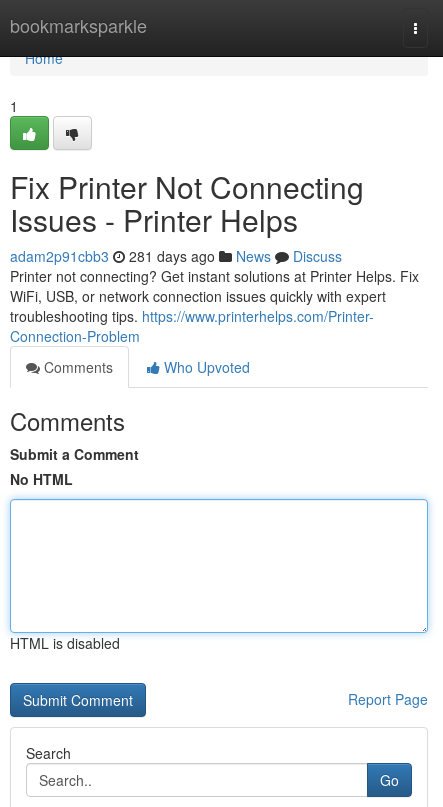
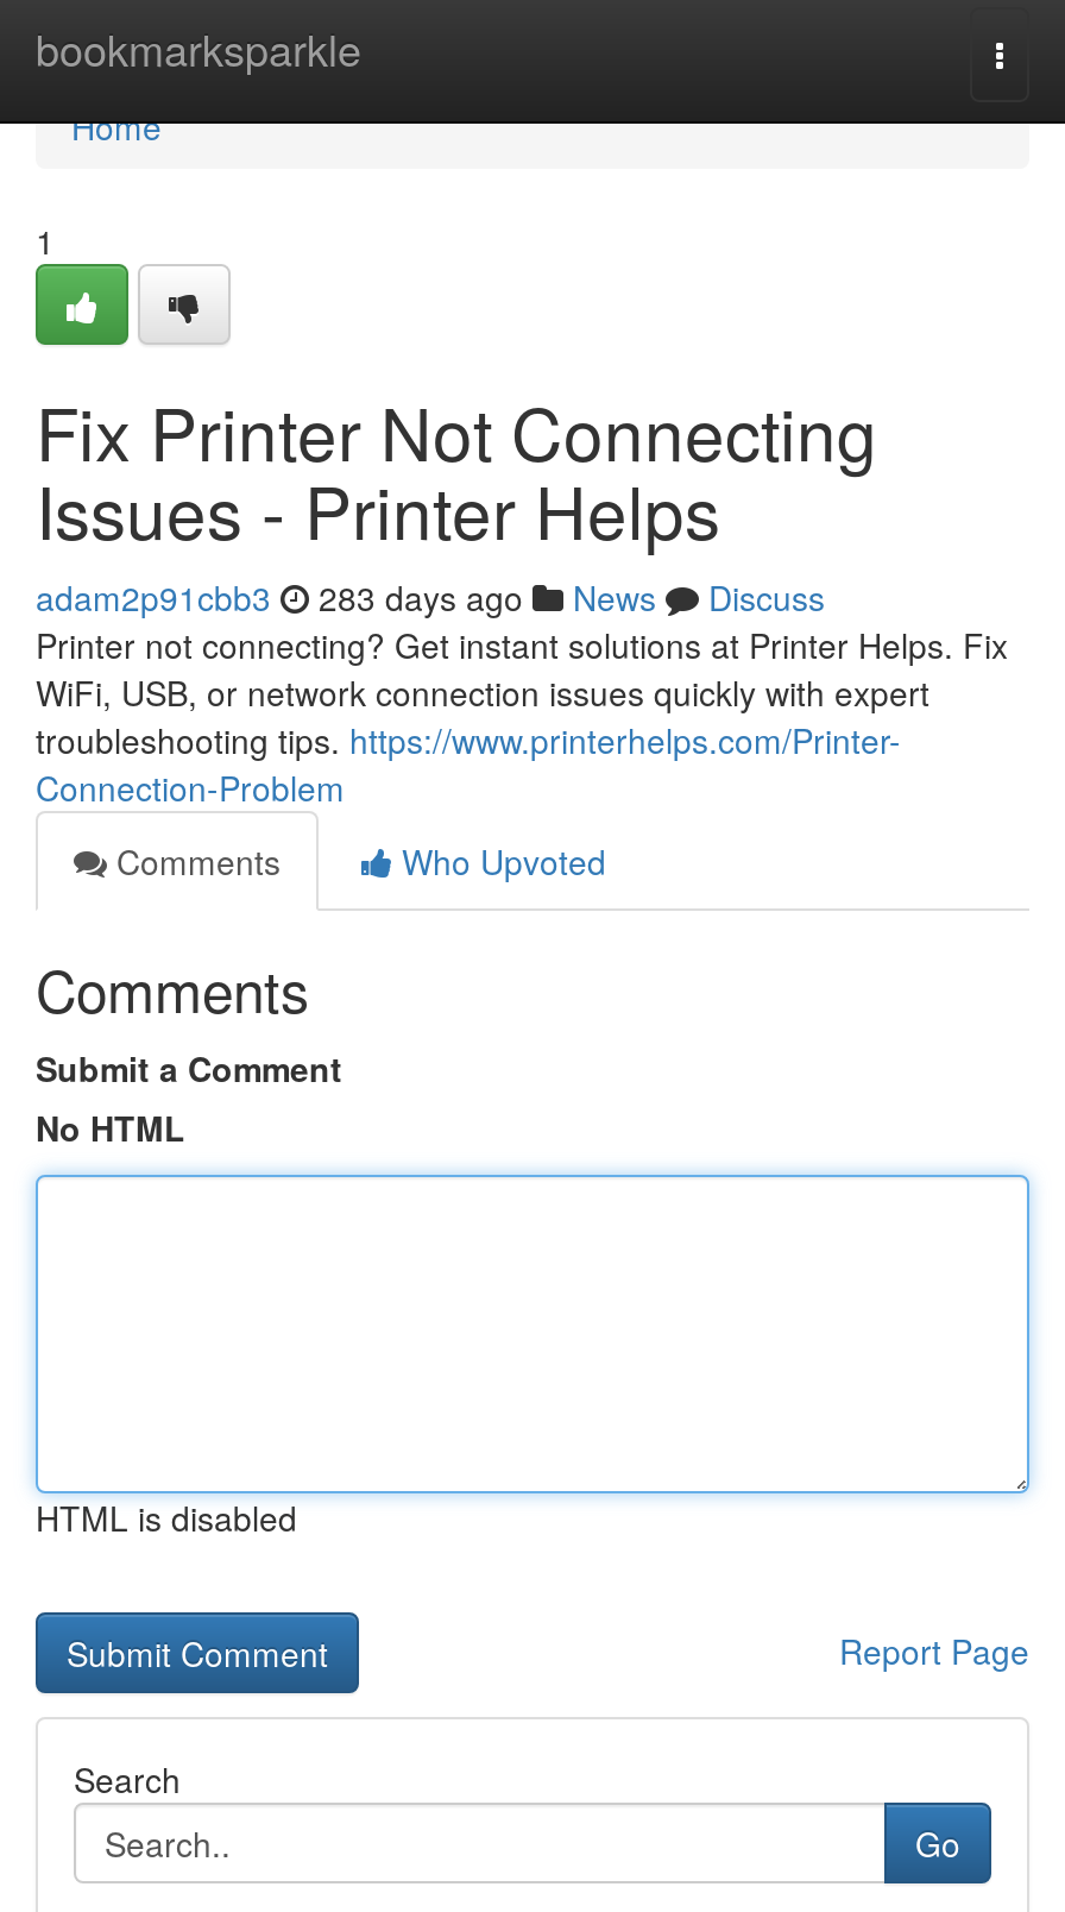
[10,246,342,266] adam2p91cbb3 281 days ago News Discuss -> [36,573,825,621] adam2p91cbb3 283 days ago News Discuss

